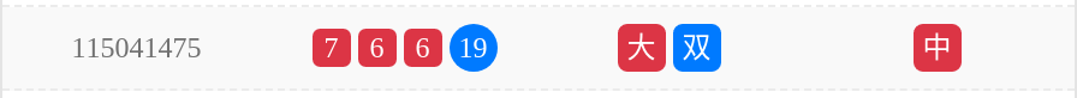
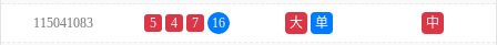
[72,31,201,65] 115041475 -> [33,15,177,31] 115041083 | 5 | 4
[370,31,488,65] 6 | 6 | 19 -> [212,15,225,31] 16
[682,31,711,65] 双 -> [315,15,328,31] 单

